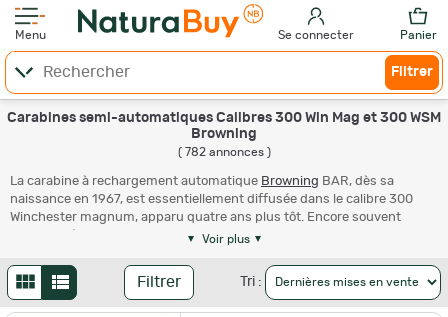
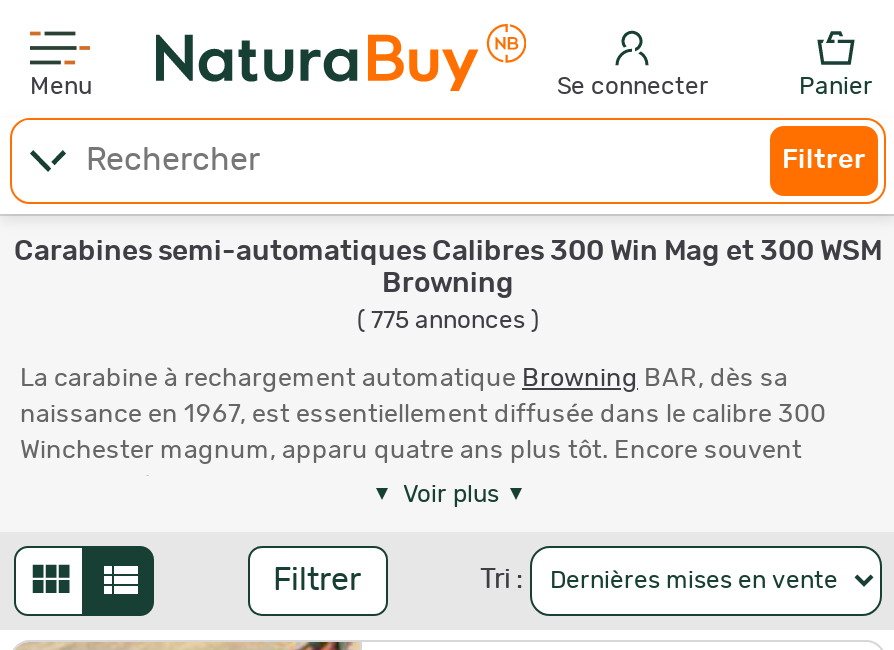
[177,146,270,158] ( 782 annonces ) -> [357,308,539,332] ( 775 annonces )

